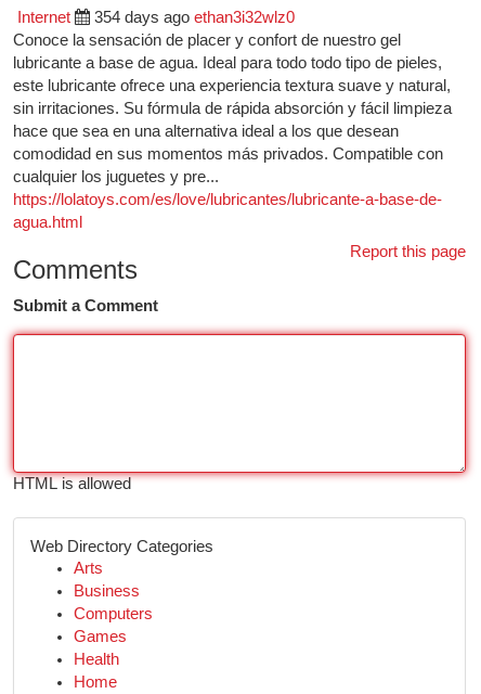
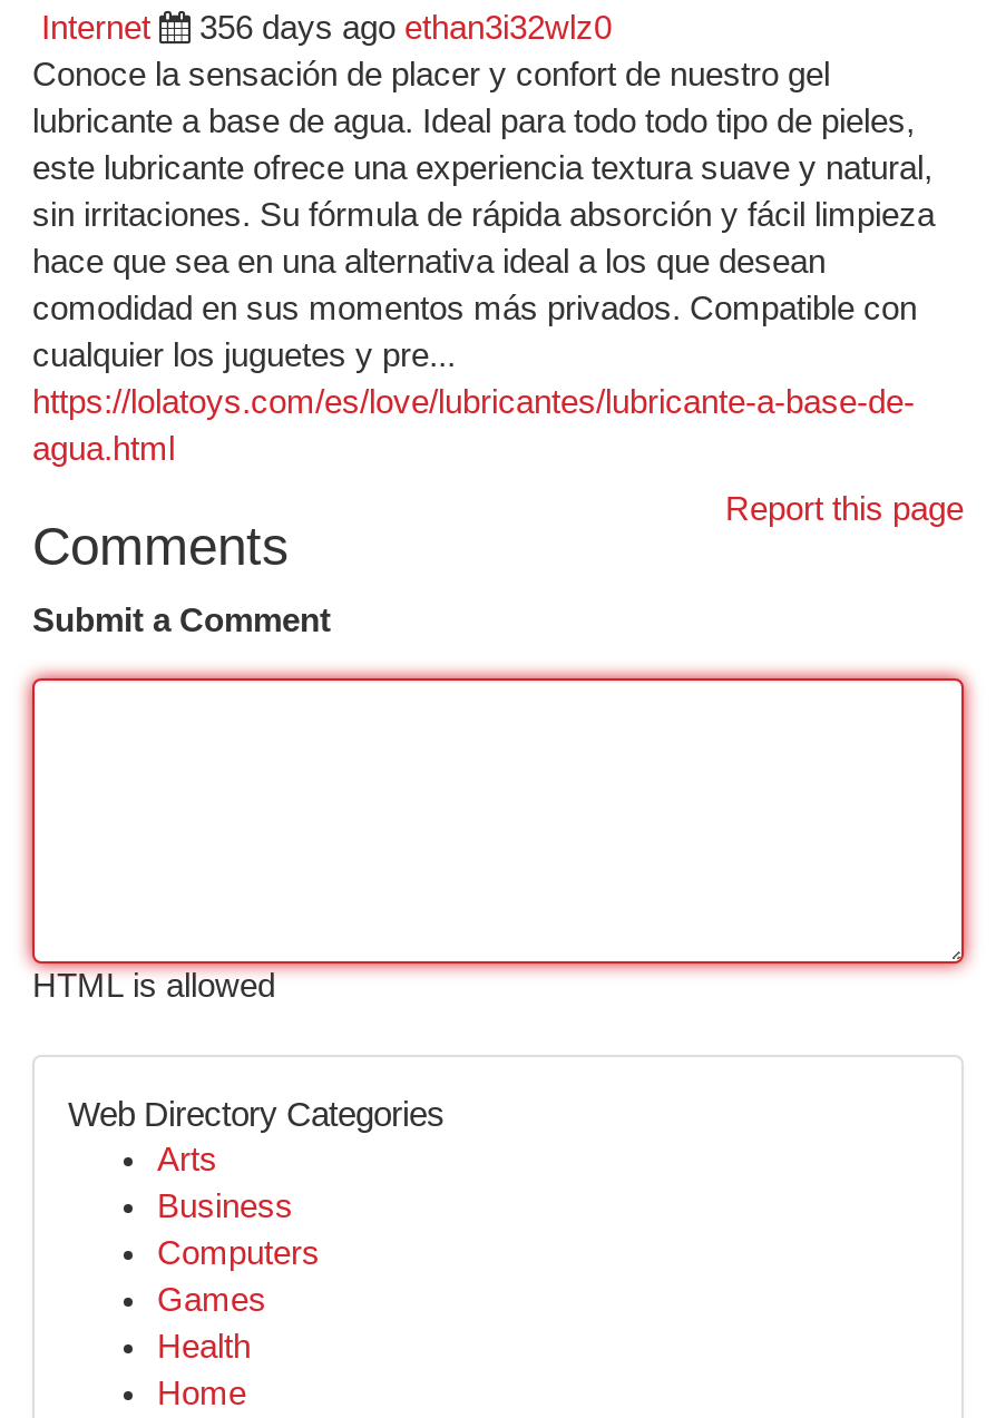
[94,9,295,26] 354 days ago ethan3i32wlz0 -> [199,10,612,46] 356 days ago ethan3i32wlz0

